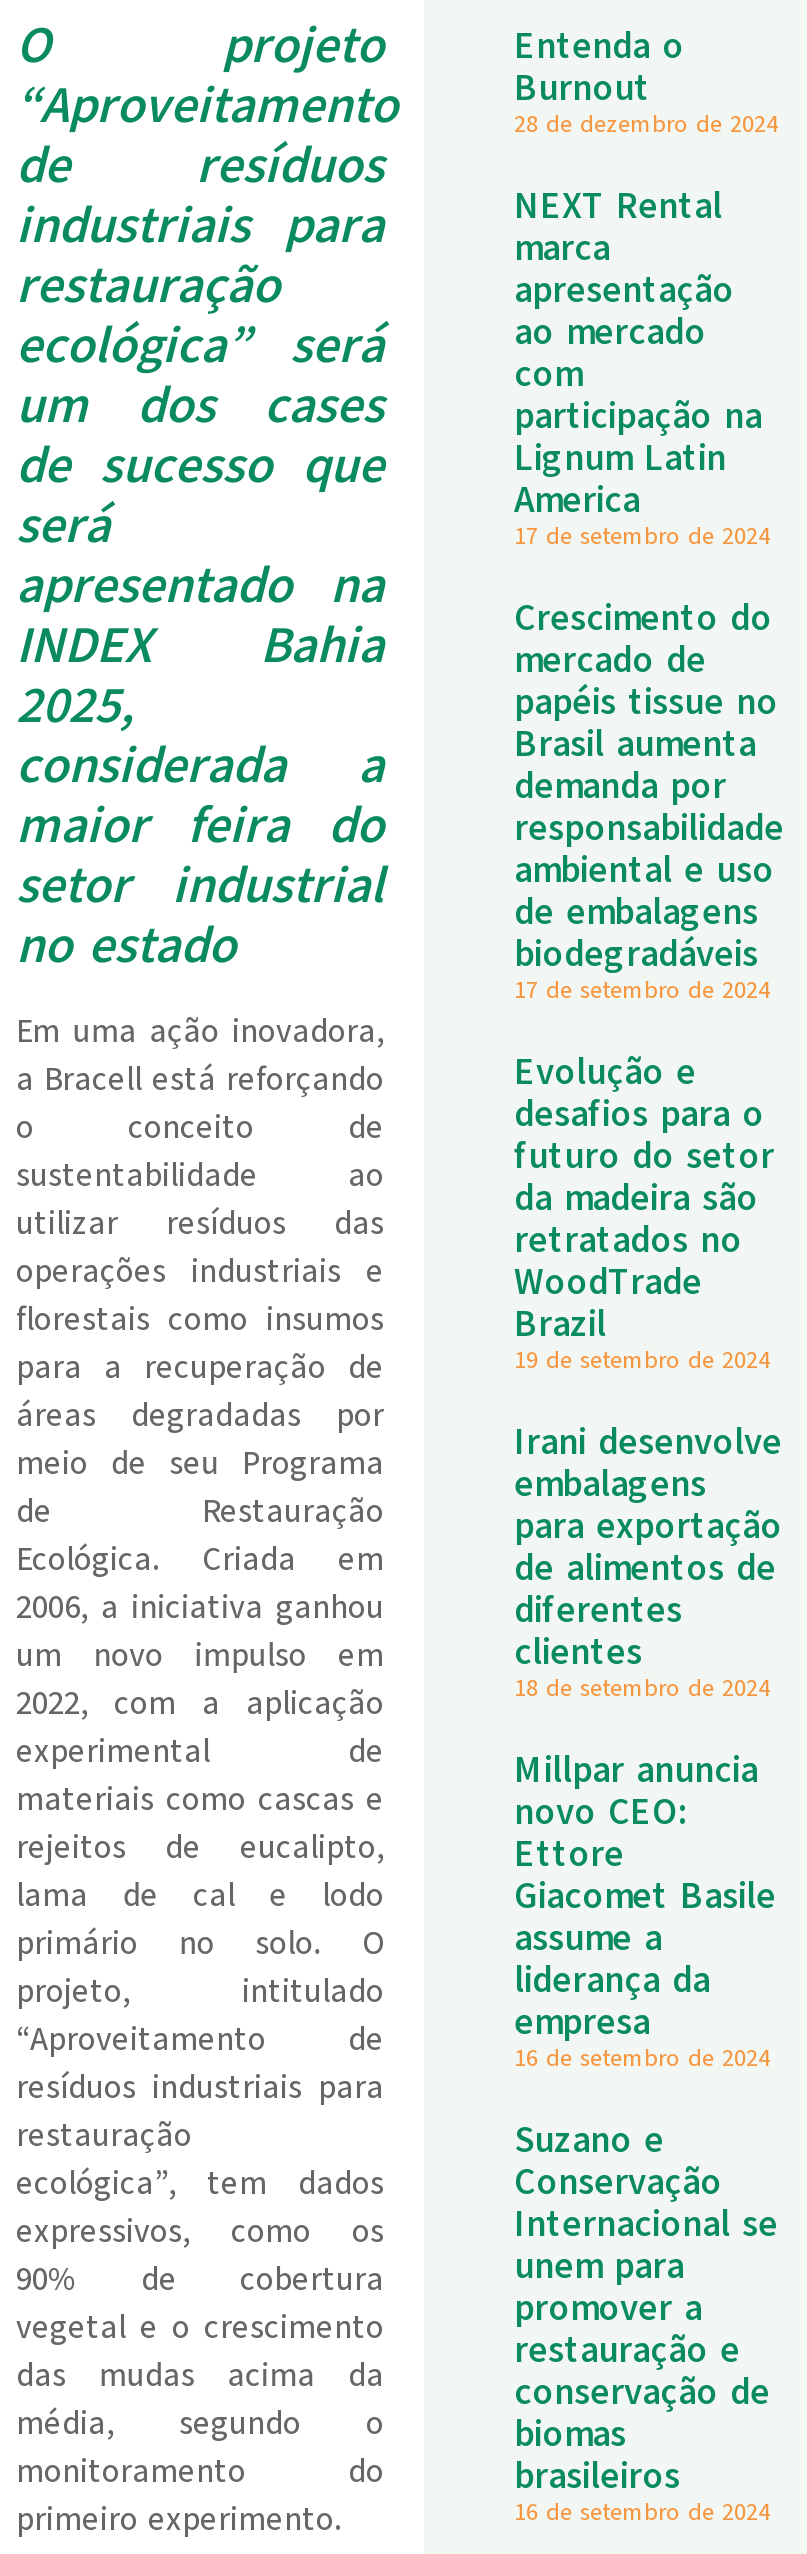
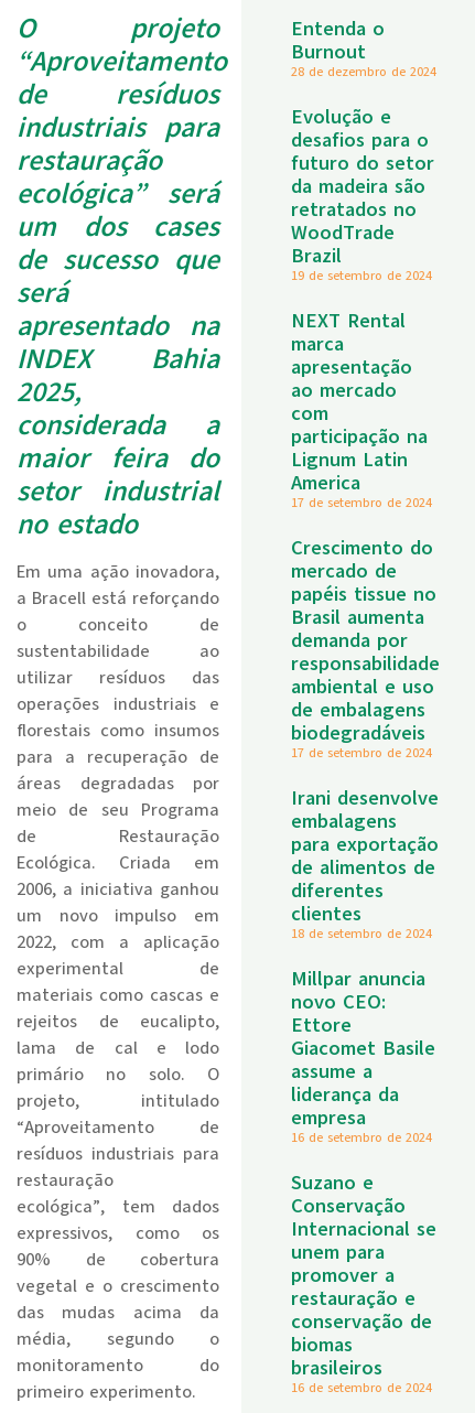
moved [514,182,784,1006] -> [291,307,440,761]: NEXT Rental | marca | apresentação | ... | biodegradáveis | 17 de setembro de 2024
moved [514,1048,774,1376] -> [291,103,434,284]: Evolução e | desafios para o | futuro do setor | da madeira são | retratados no | WoodTrade | Brazil | 19 de setembro de 2024

